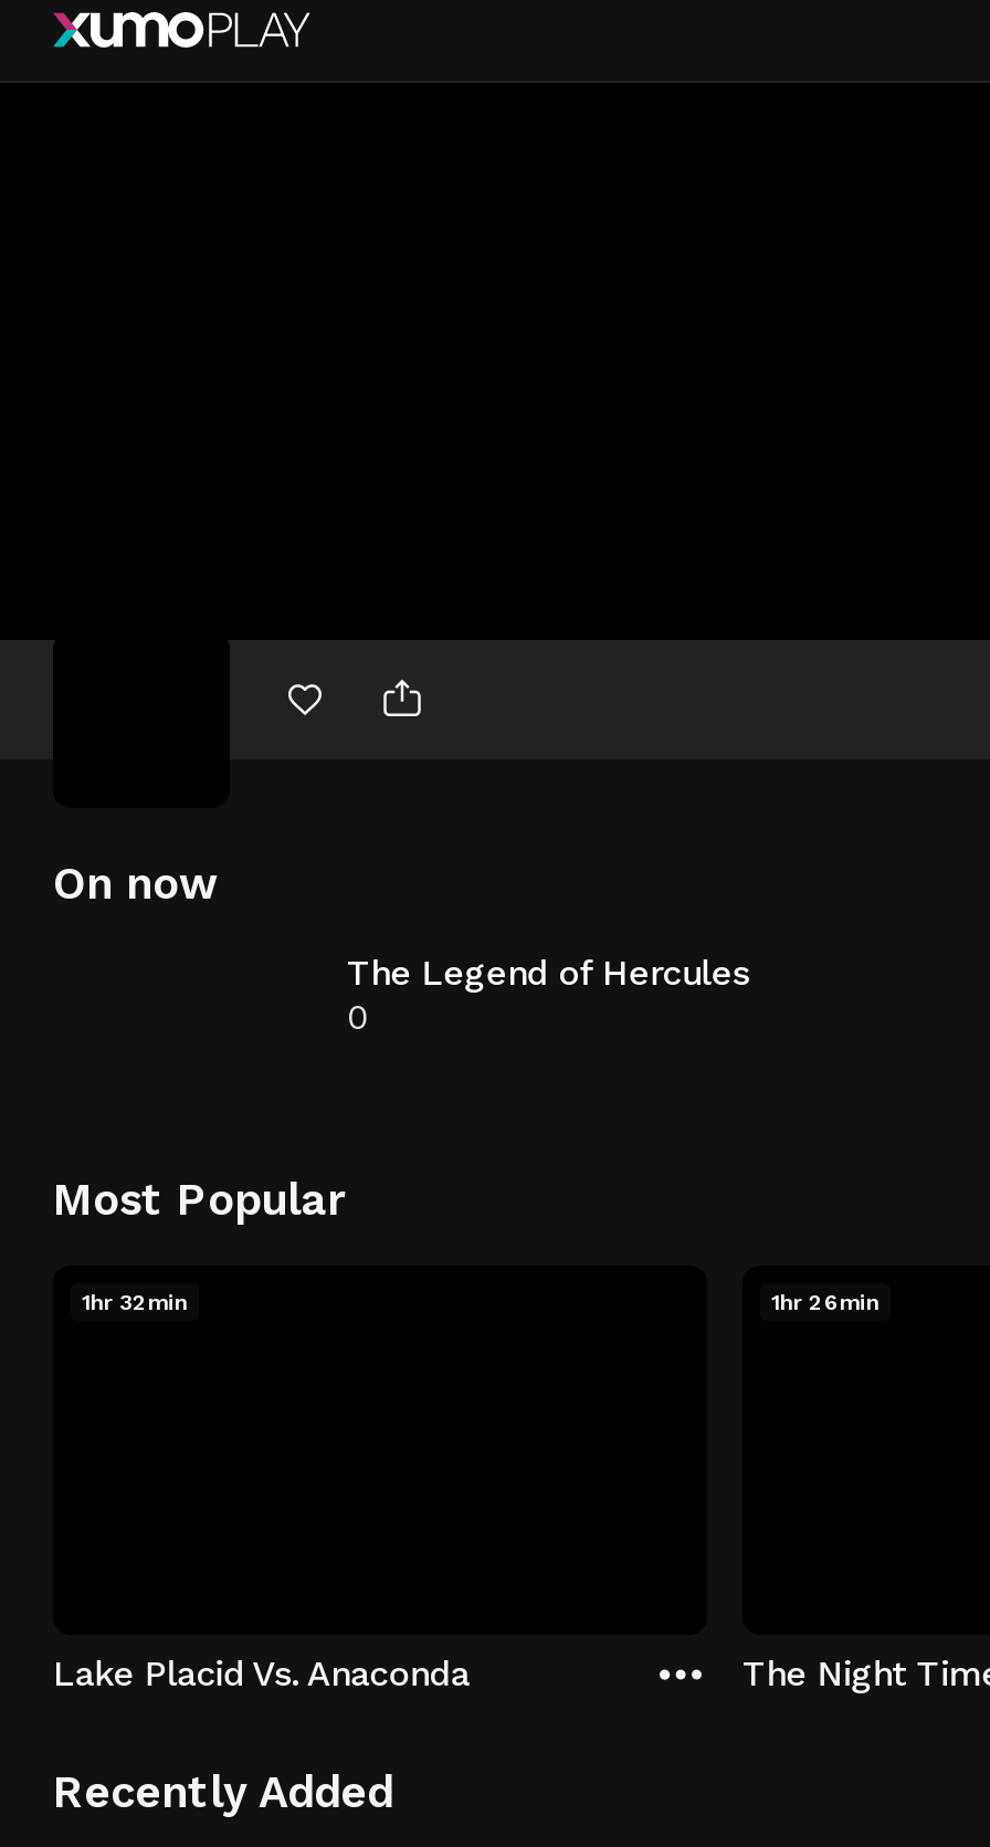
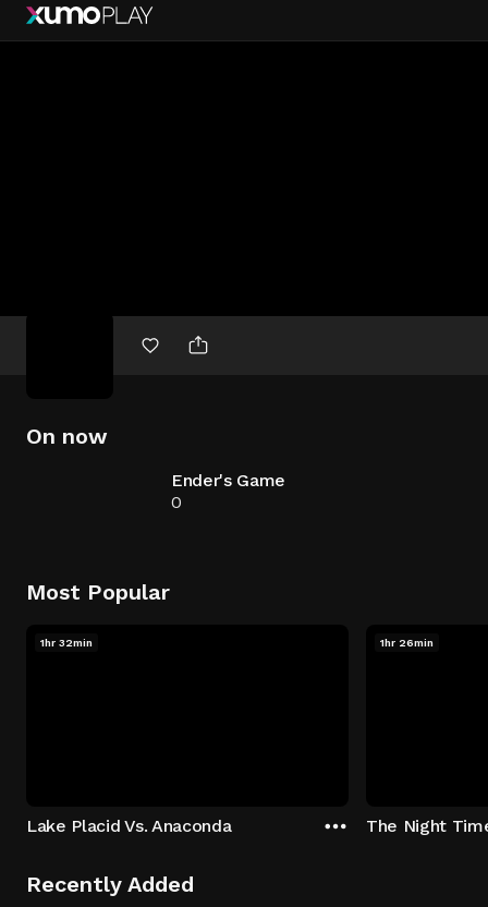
[347,952,749,994] The Legend of Hercules -> [171,470,286,491] Ender's Game

